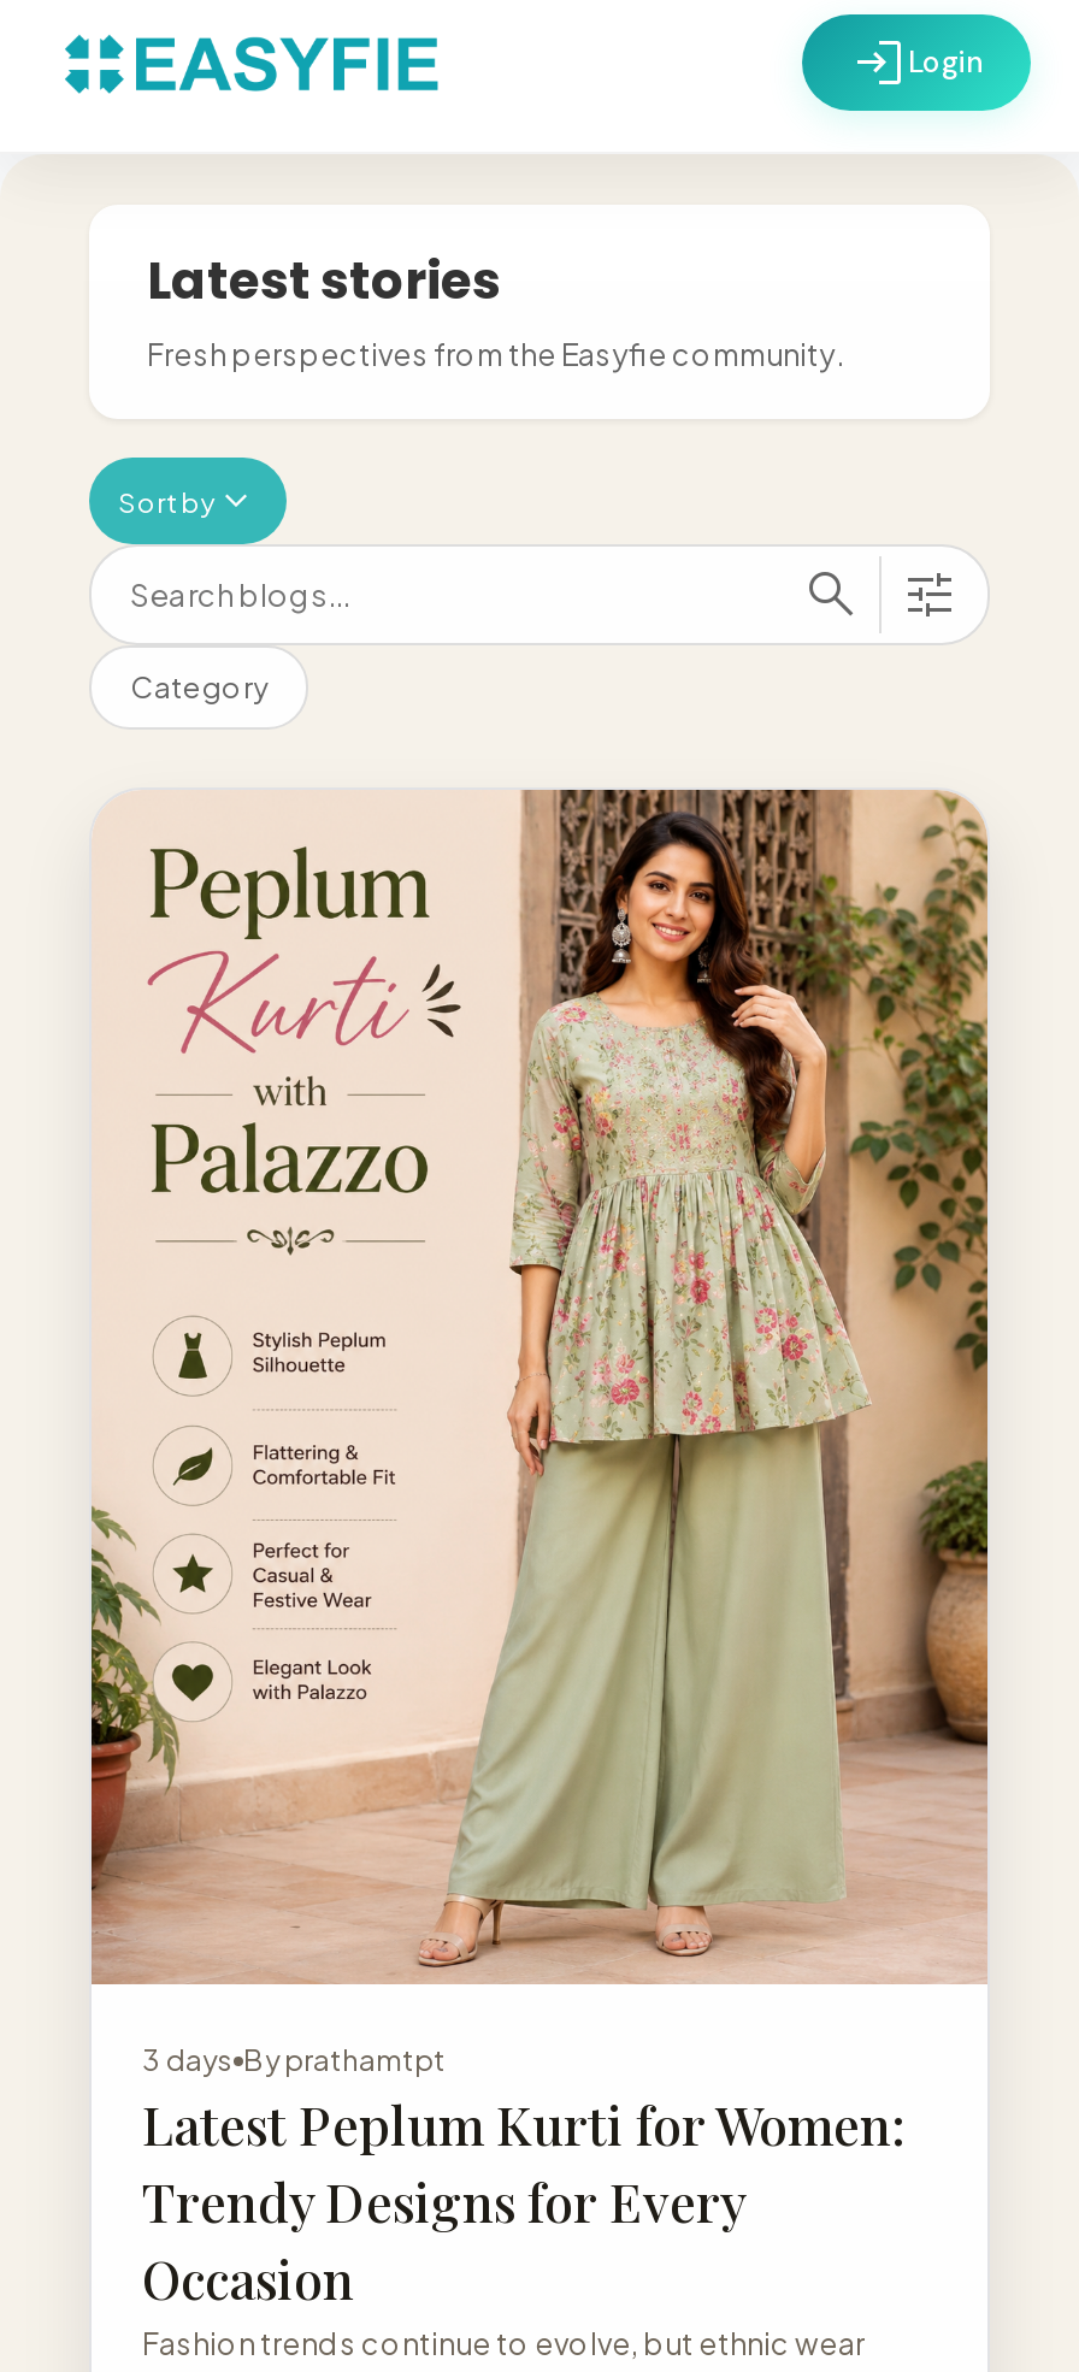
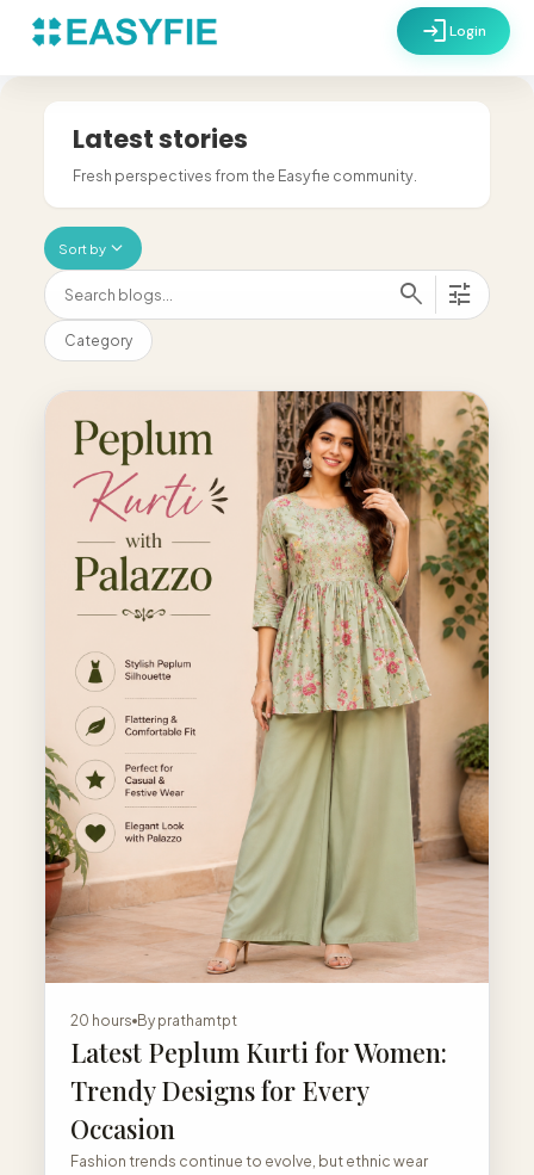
[142,2042,446,2078] 3 days Byprathamtpt -> [70,1012,237,1029] 20 hours Byprathamtpt

